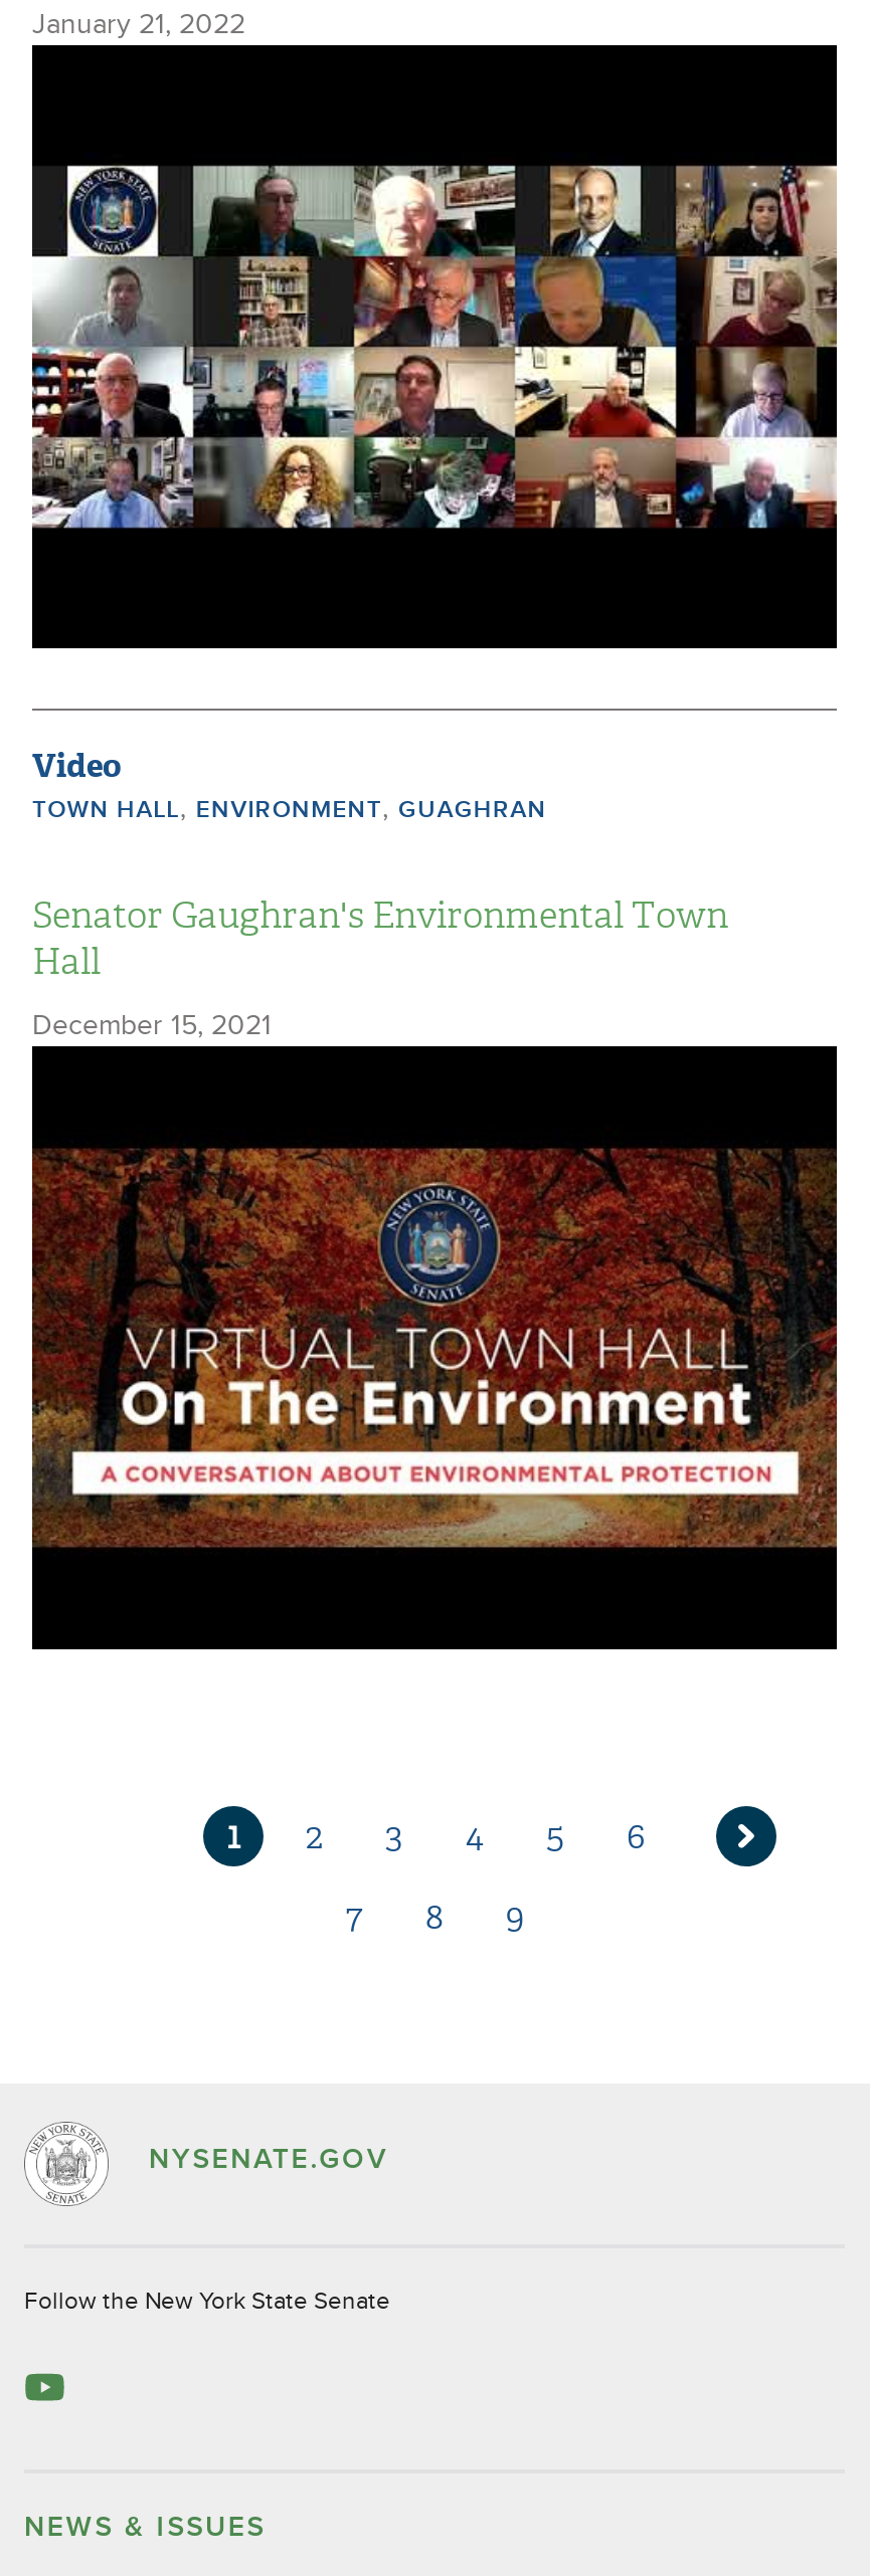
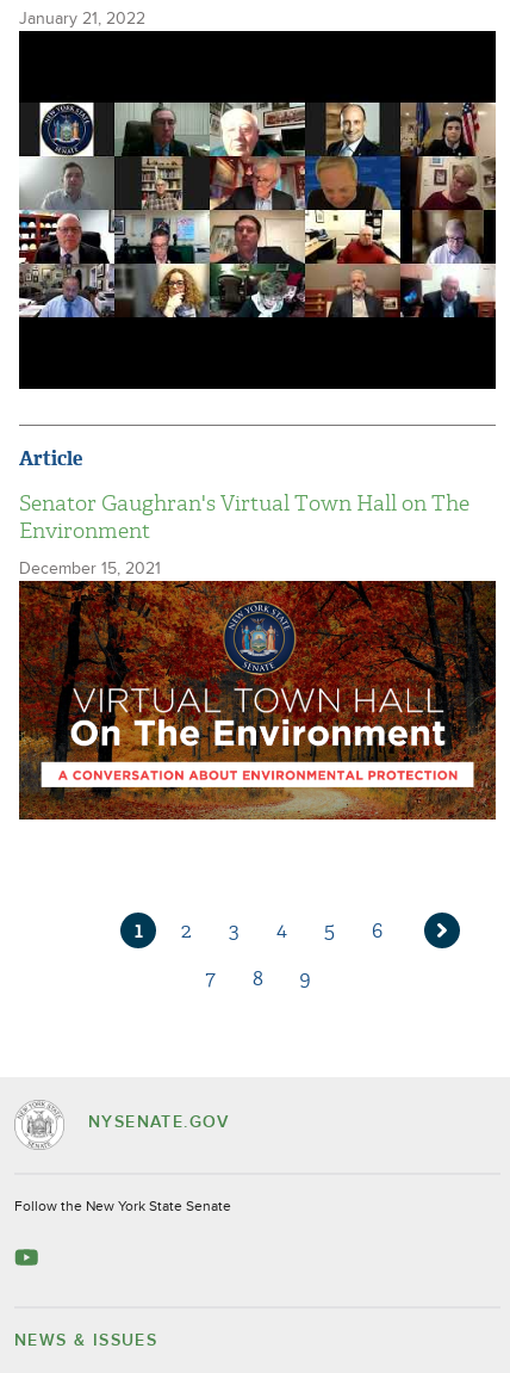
[32,745,547,823] Video | TOWN HALL, ENVIRONMENT, GUAGHRAN -> [19,446,82,471] Article
[32,894,728,986] Senator Gaughran's Environmental Town | Hall -> [19,490,469,545] Senator Gaughran's Virtual Town Hall on The | Environment
[32,1044,839,1651] [image] -> [19,580,496,821] [image]

